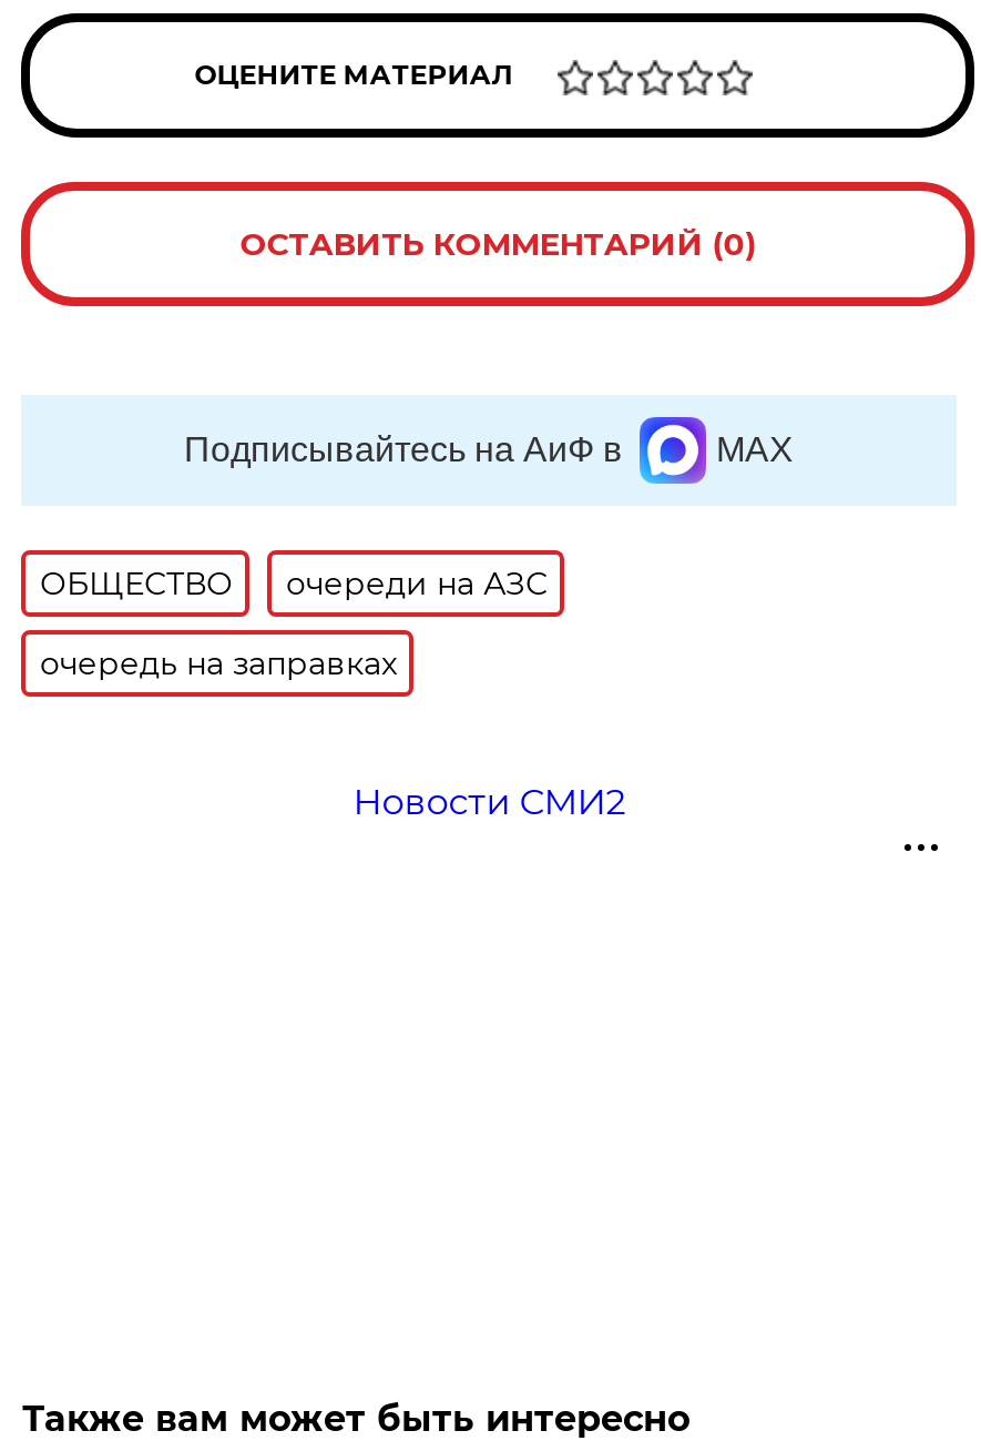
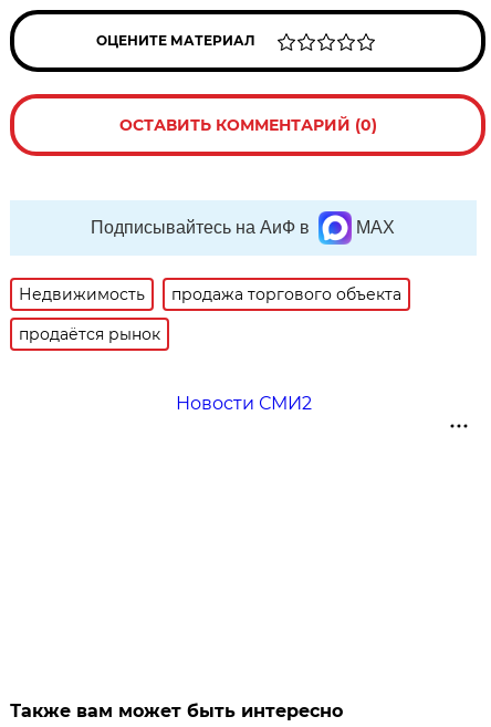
[40,564,547,604] ОБЩЕСТВО | очереди на АЗС -> [19,285,402,305] Недвижимость | продажа торгового объекта
[40,644,397,684] очередь на заправках -> [19,325,161,345] продаётся рынок

